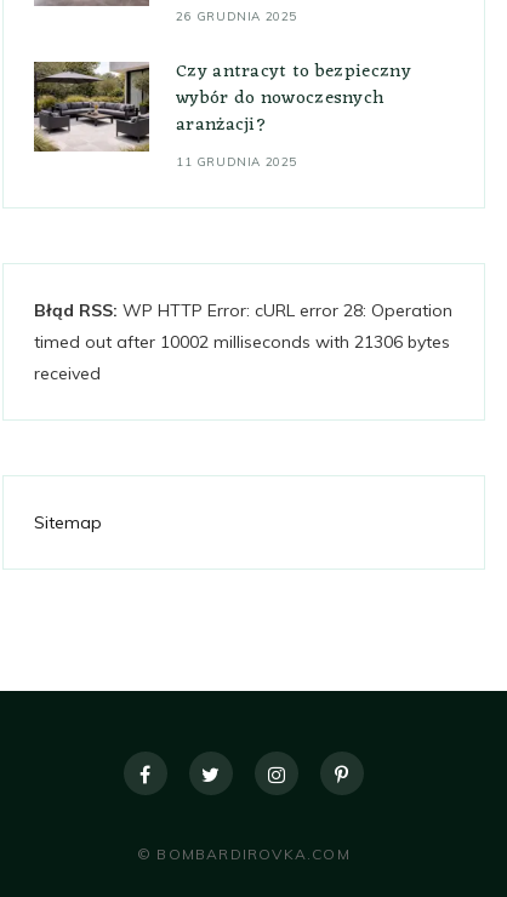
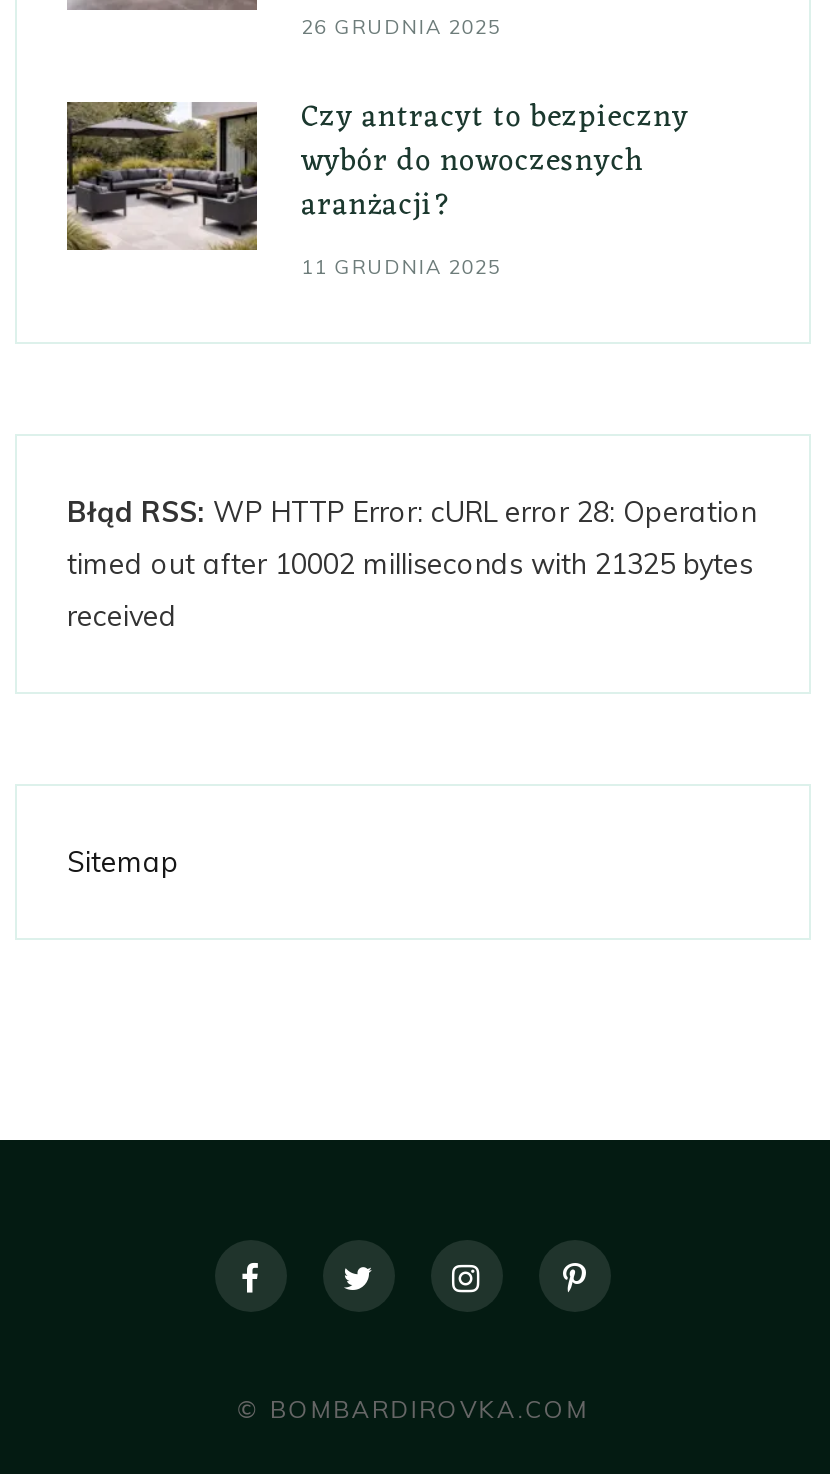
[34,331,450,353] timed out after 10002 milliseconds with 21306 bytes -> [67,547,753,583] timed out after 10002 milliseconds with 21325 bytes

